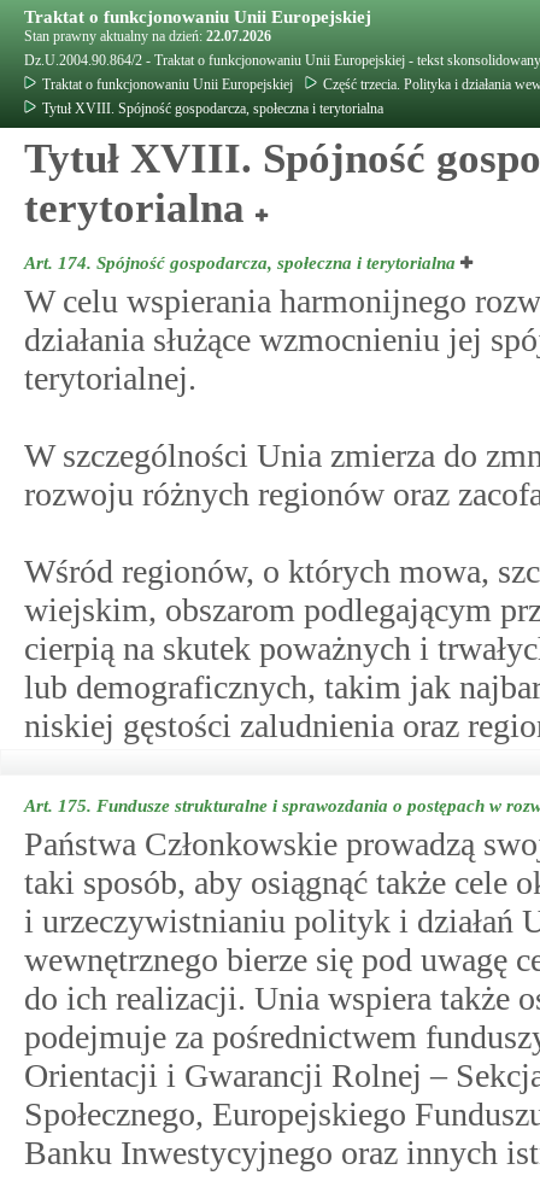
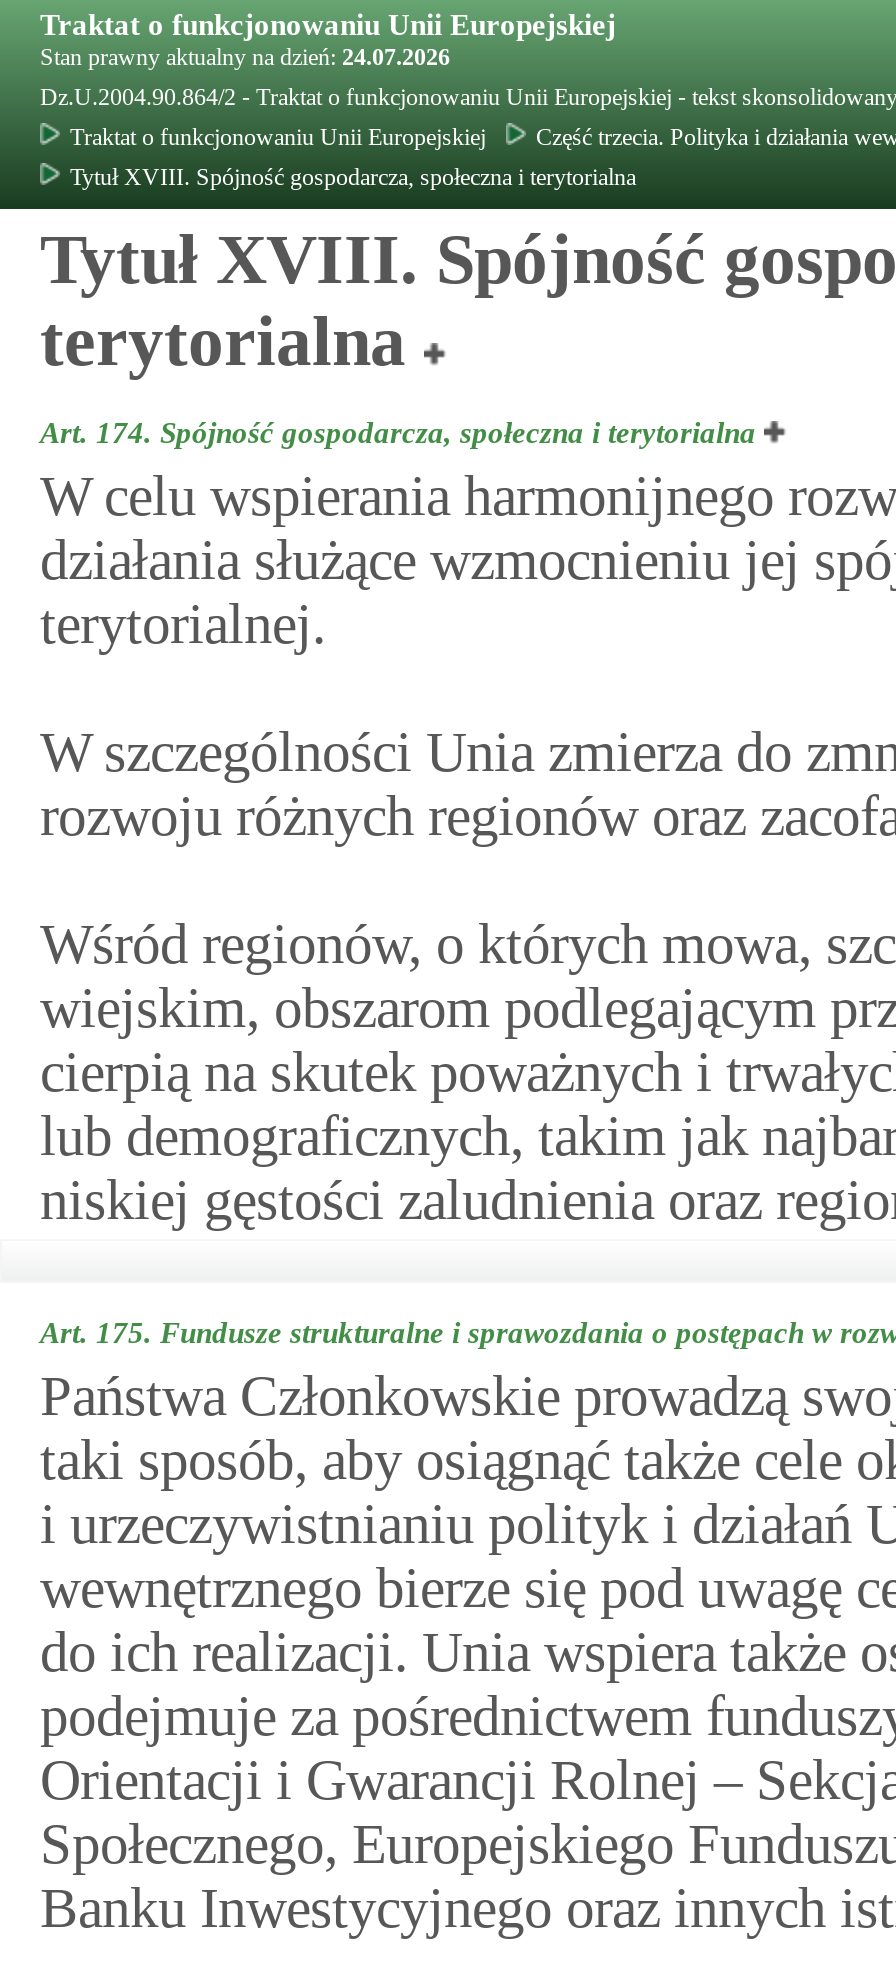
[24,28,271,45] Stan prawny aktualny na dzień: 22.07.2026 -> [40,43,450,71] Stan prawny aktualny na dzień: 24.07.2026

